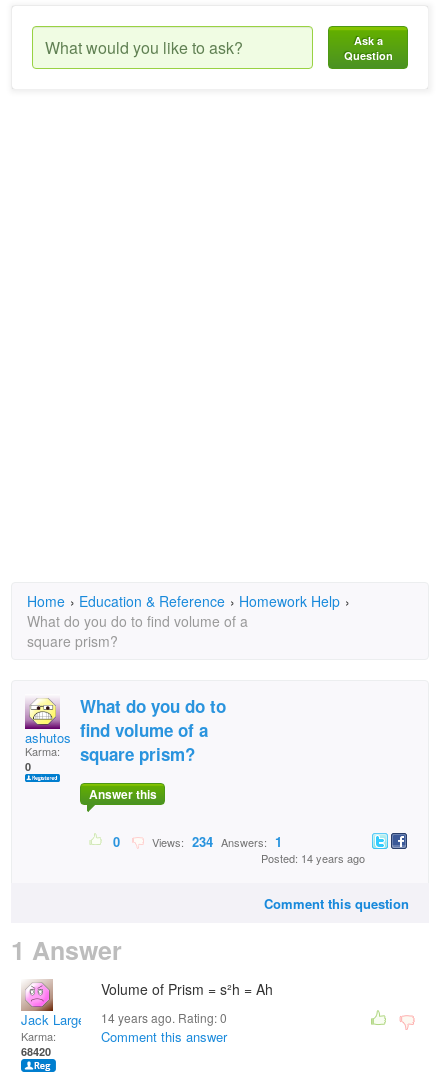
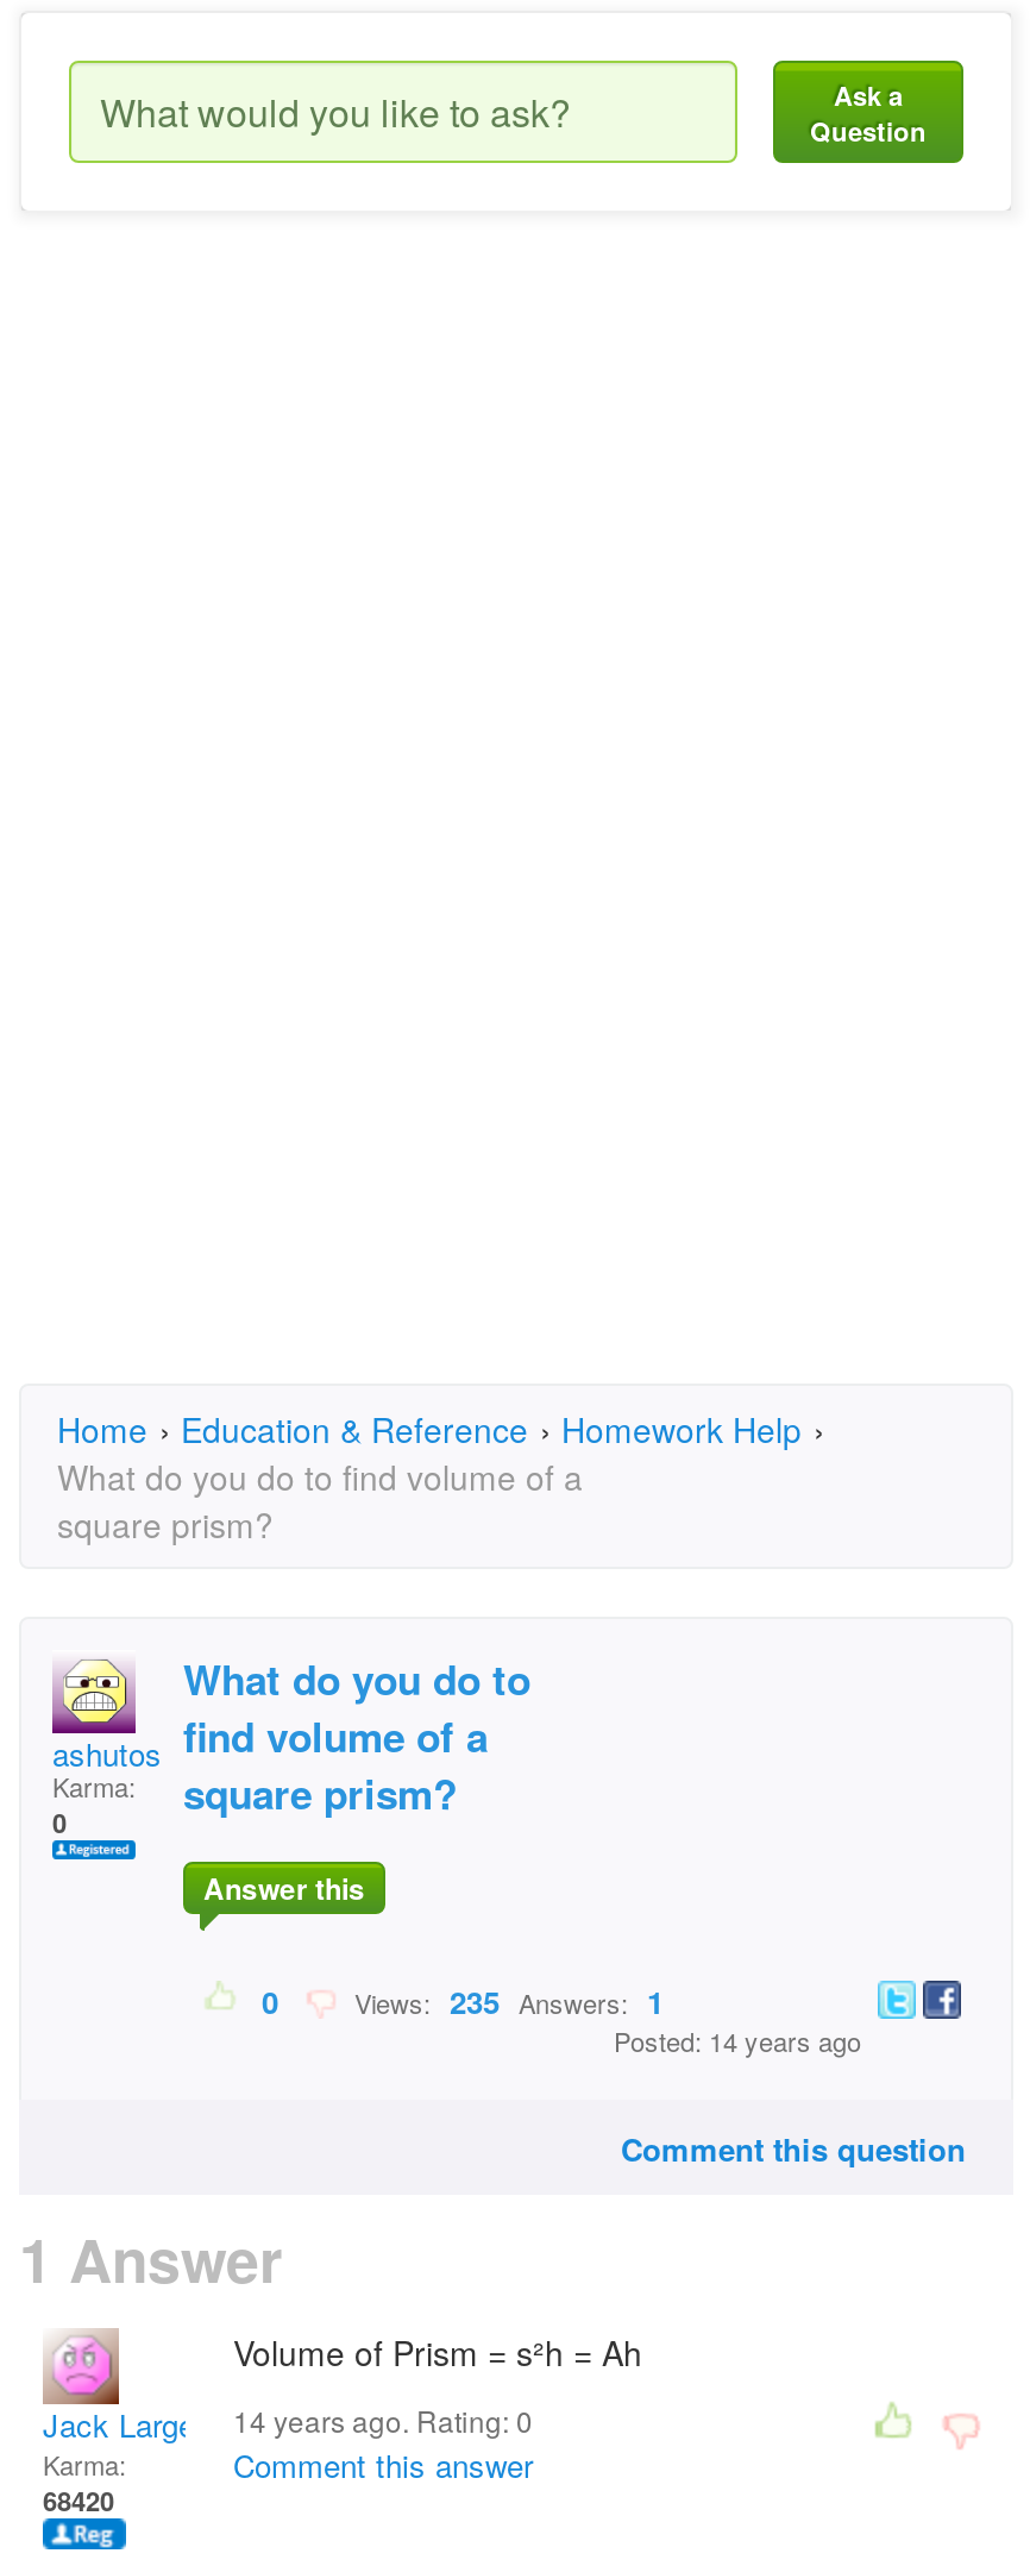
[146,832,282,851] Views: 234 Answers: 1 -> [340,1979,664,2024] Views: 235 Answers: 1

